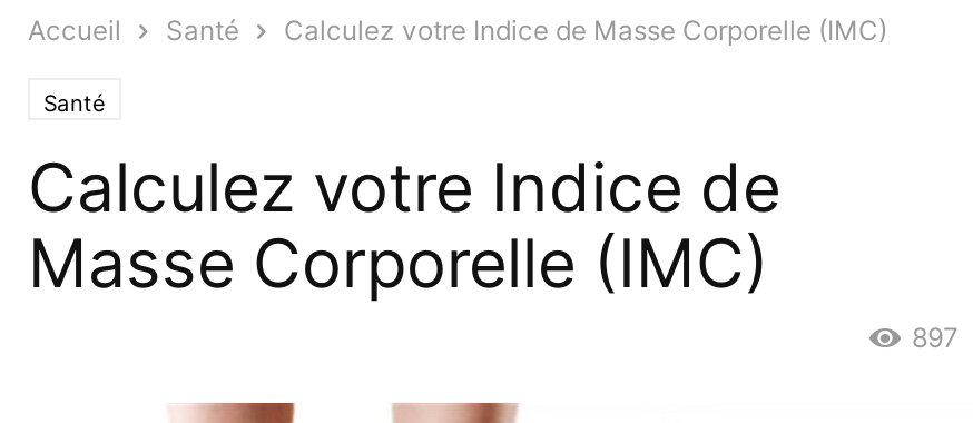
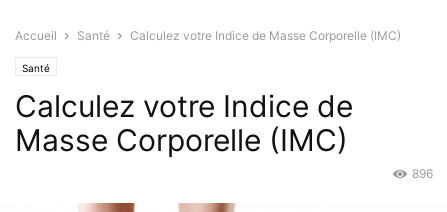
[912,321,959,354] 897 -> [412,166,433,181] 896

